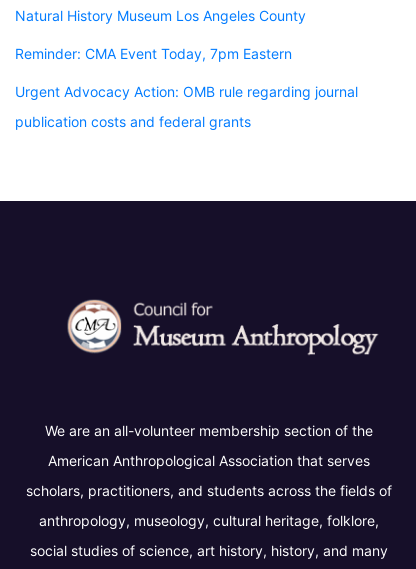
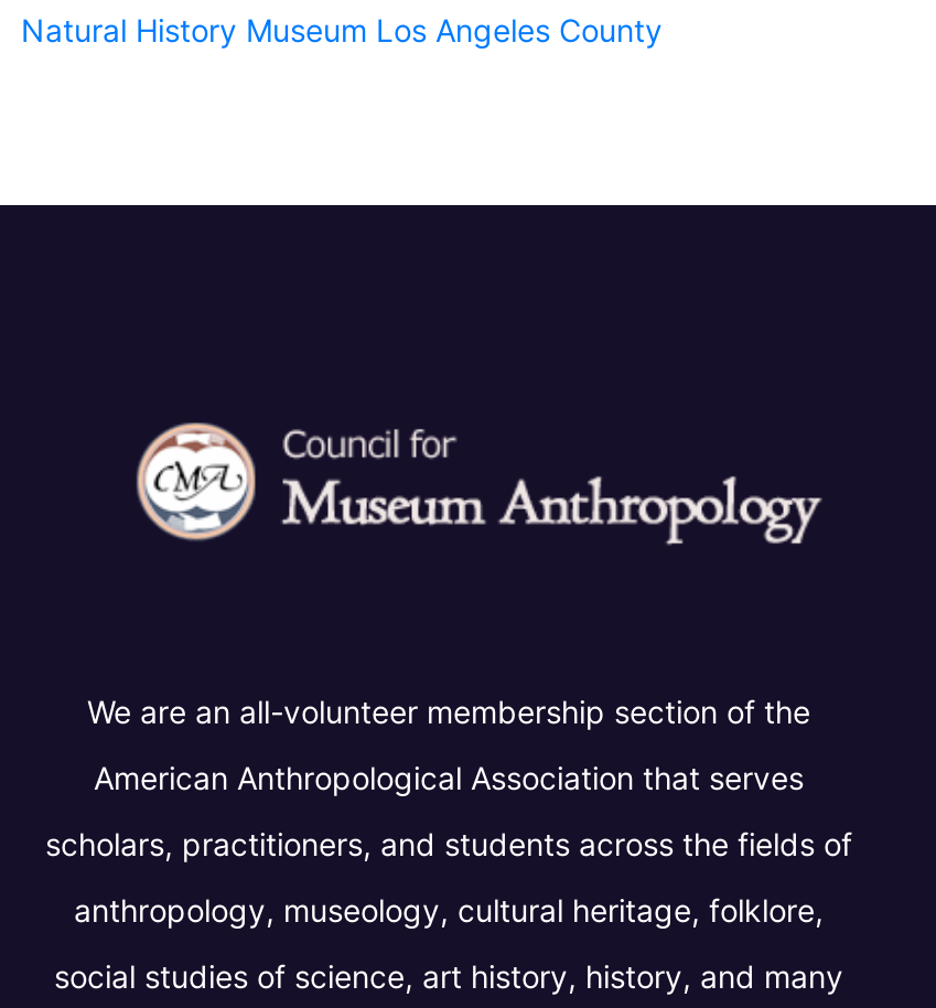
[15,45,358,130] Reminder: CMA Event Today, 7pm Eastern | Urgent Advocacy Action: OMB rule regarding journal | publication costs and federal grants -> none

